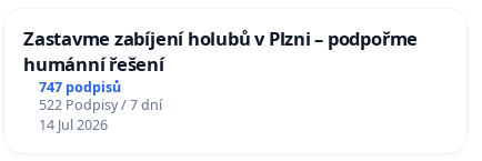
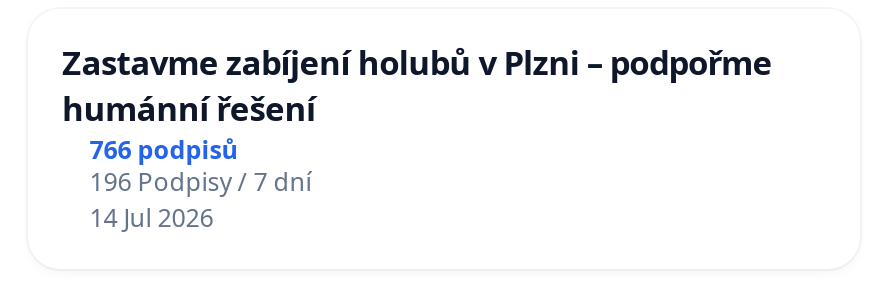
[39,77,121,96] 747 podpisů -> [90,133,238,167] 766 podpisů
[39,95,162,114] 522 Podpisy / 7 dní -> [90,165,312,199] 196 Podpisy / 7 dní

